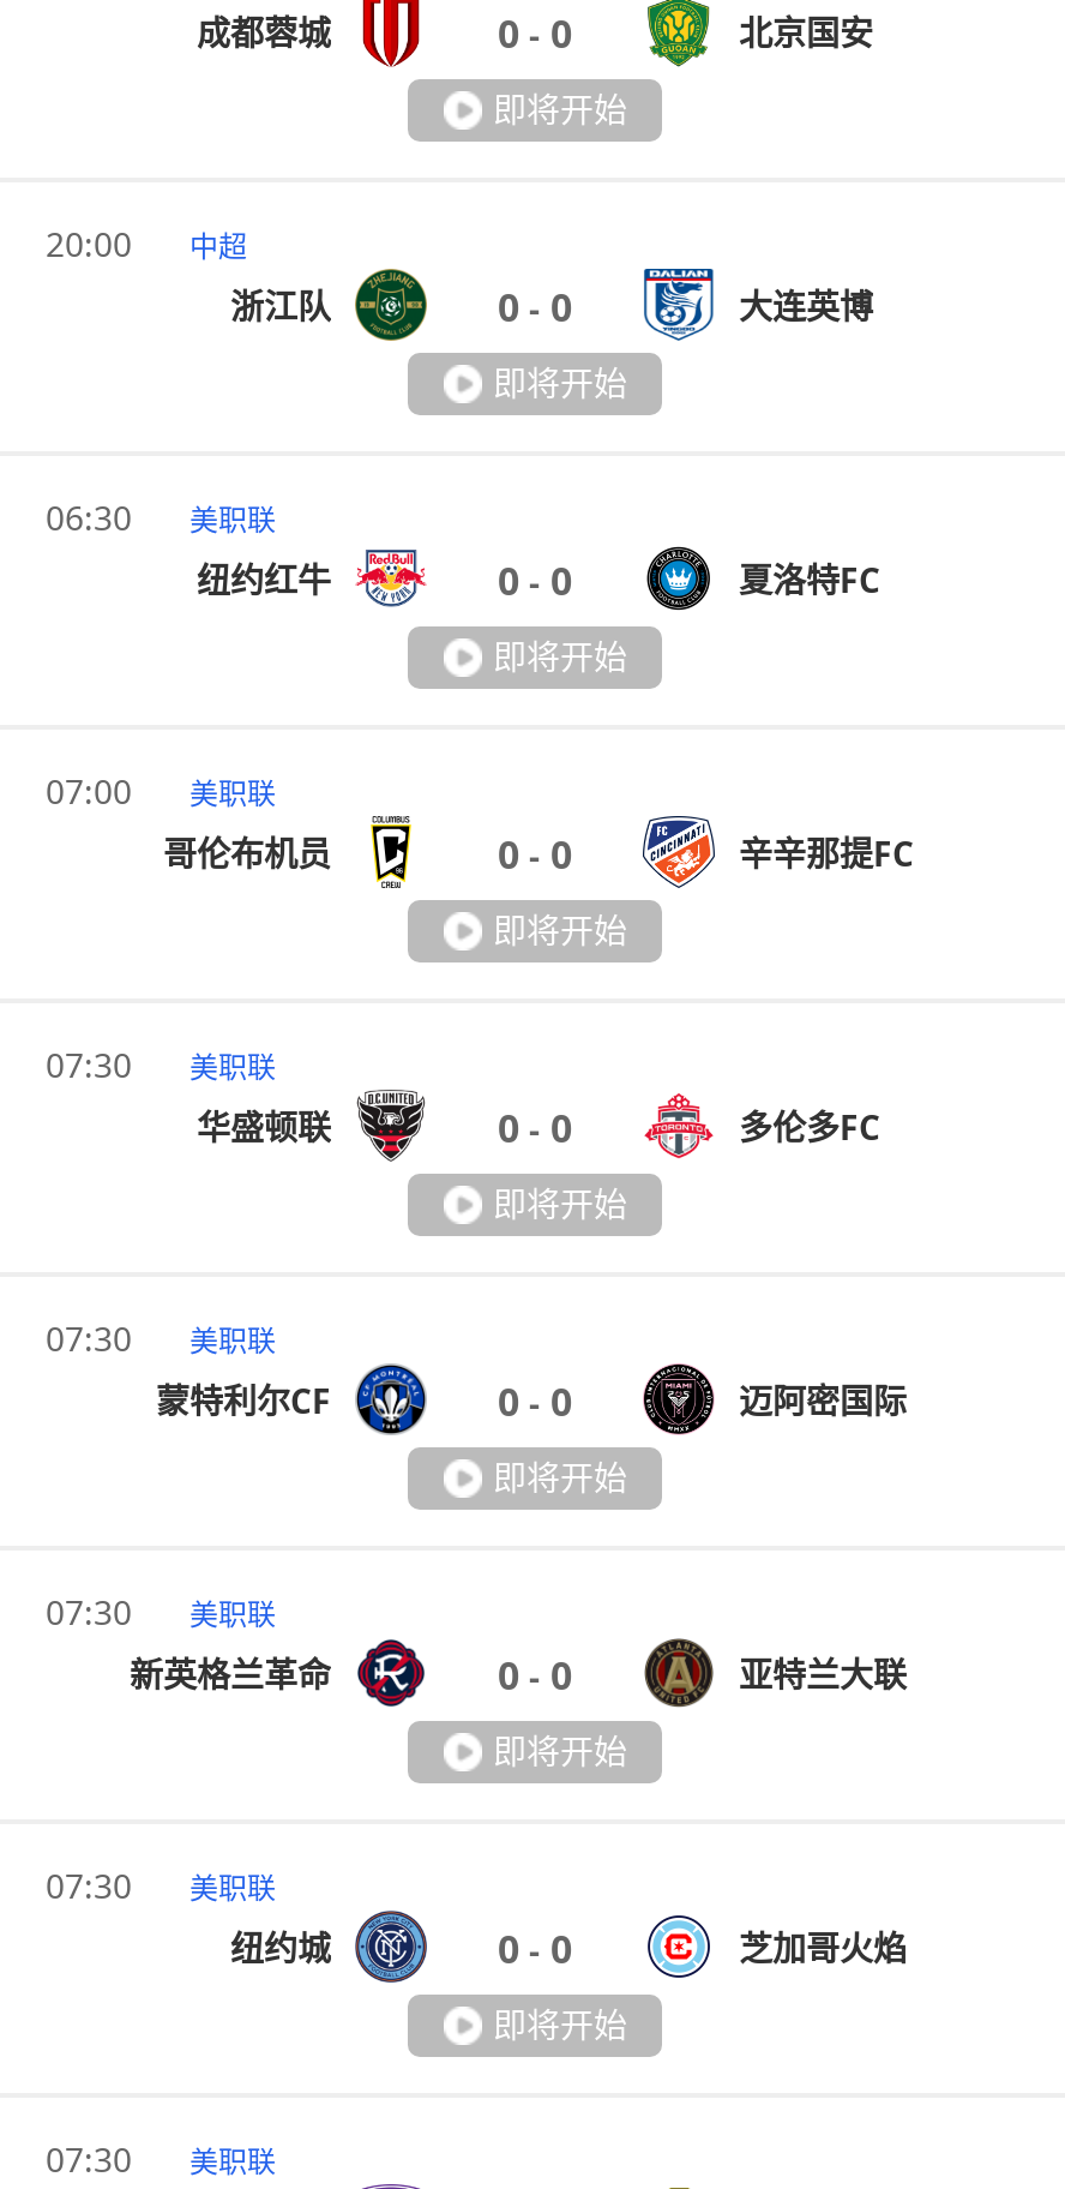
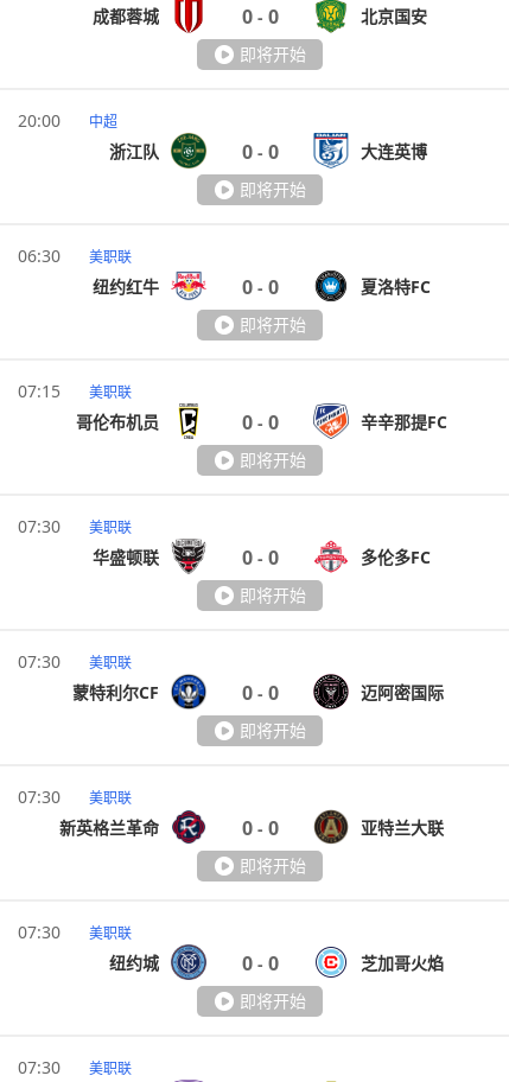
[46,768,276,814] 07:00 美职联 -> [18,380,132,402] 07:15 美职联

